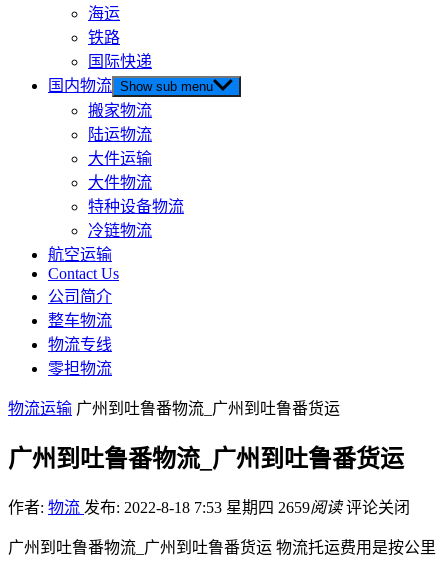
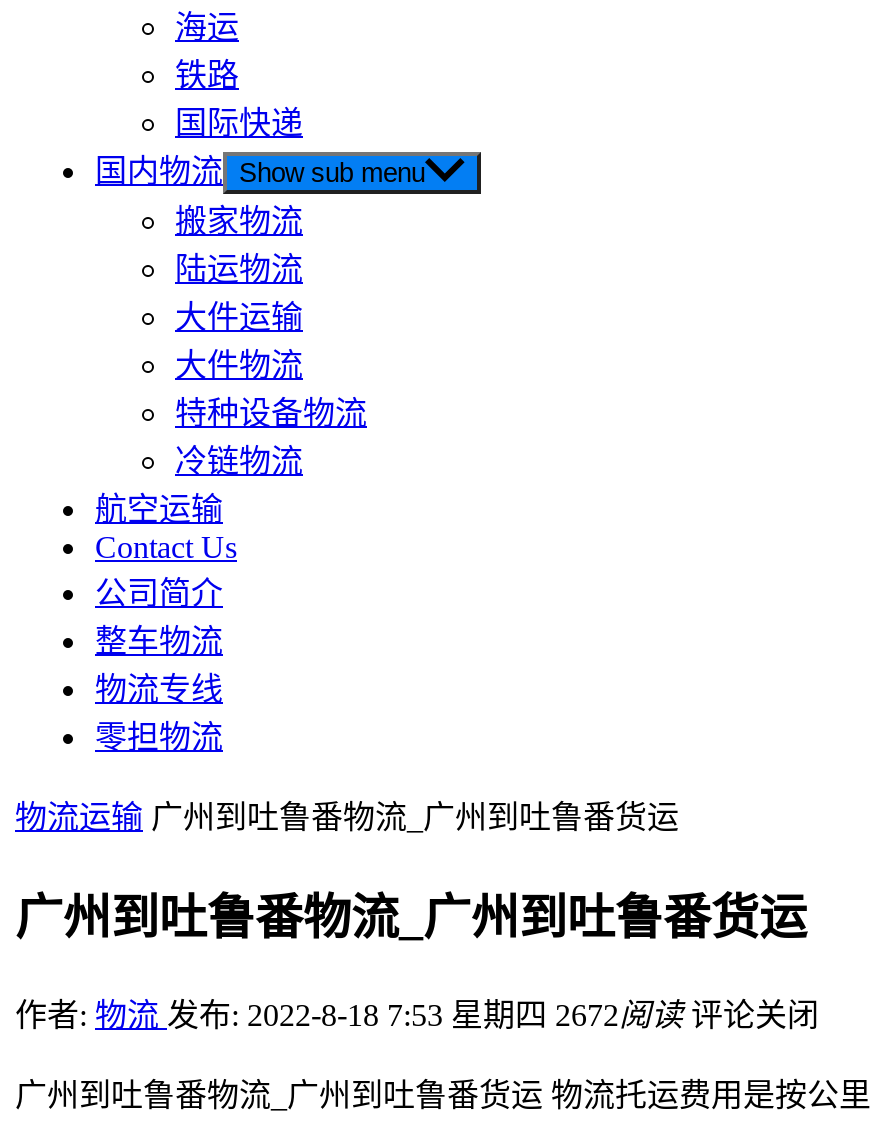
[8,499,410,516] 作者:物流发布: 2022-8-18 7:53 星期四2659阅读 评论关闭 -> [15,998,819,1032] 作者:物流发布: 2022-8-18 7:53 星期四2672阅读 评论关闭

